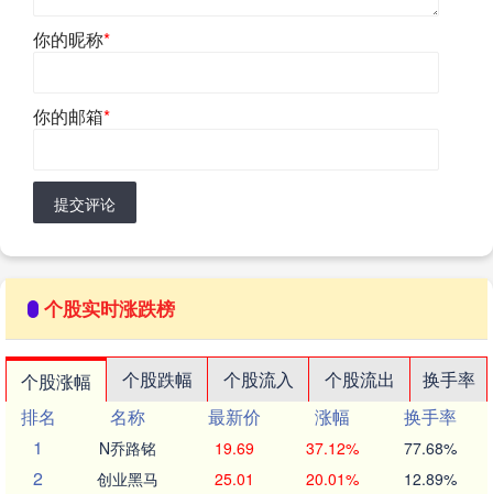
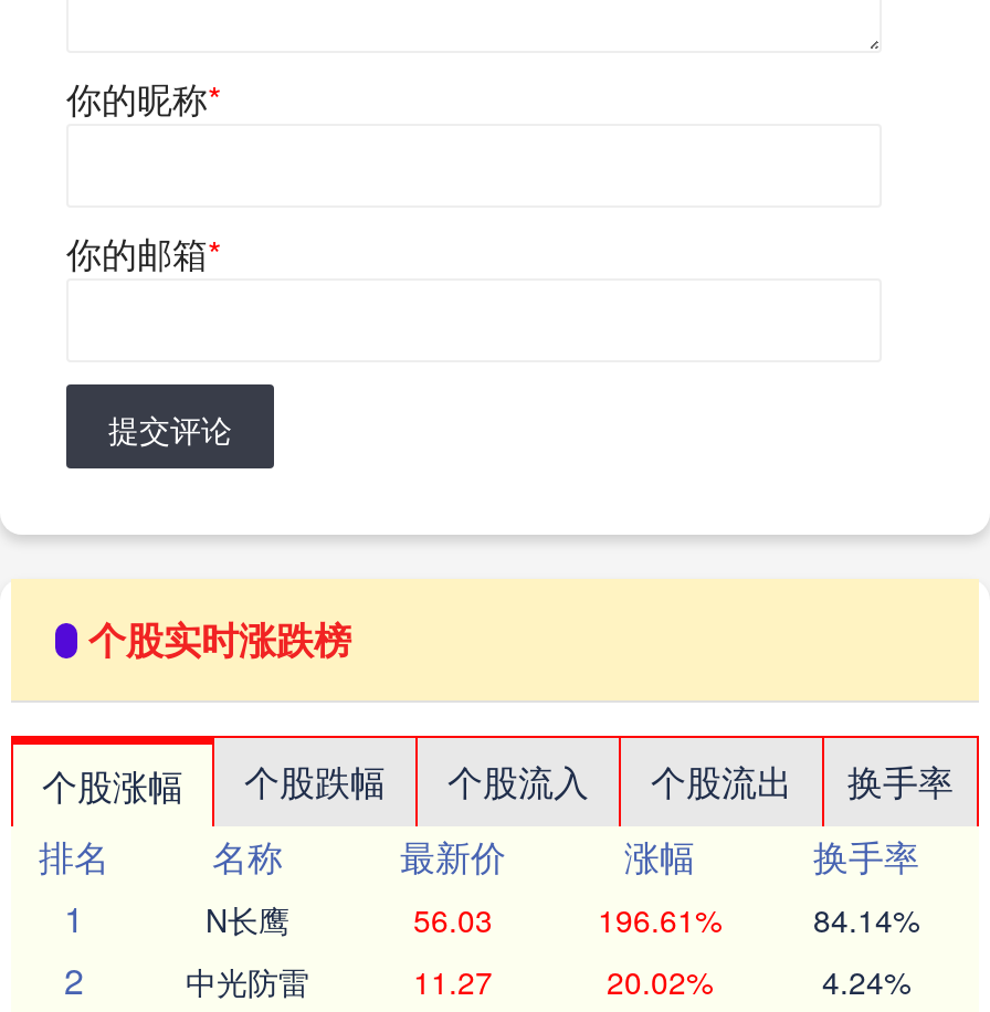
[99,437,456,459] N乔路铭 | 19.69 | 37.12% | 77.68% -> [206,897,919,942] N长鹰 | 56.03 | 196.61% | 84.14%
[97,468,456,490] 创业黑马 | 25.01 | 20.01% | 12.89% -> [186,959,910,1003] 中光防雷 | 11.27 | 20.02% | 4.24%

